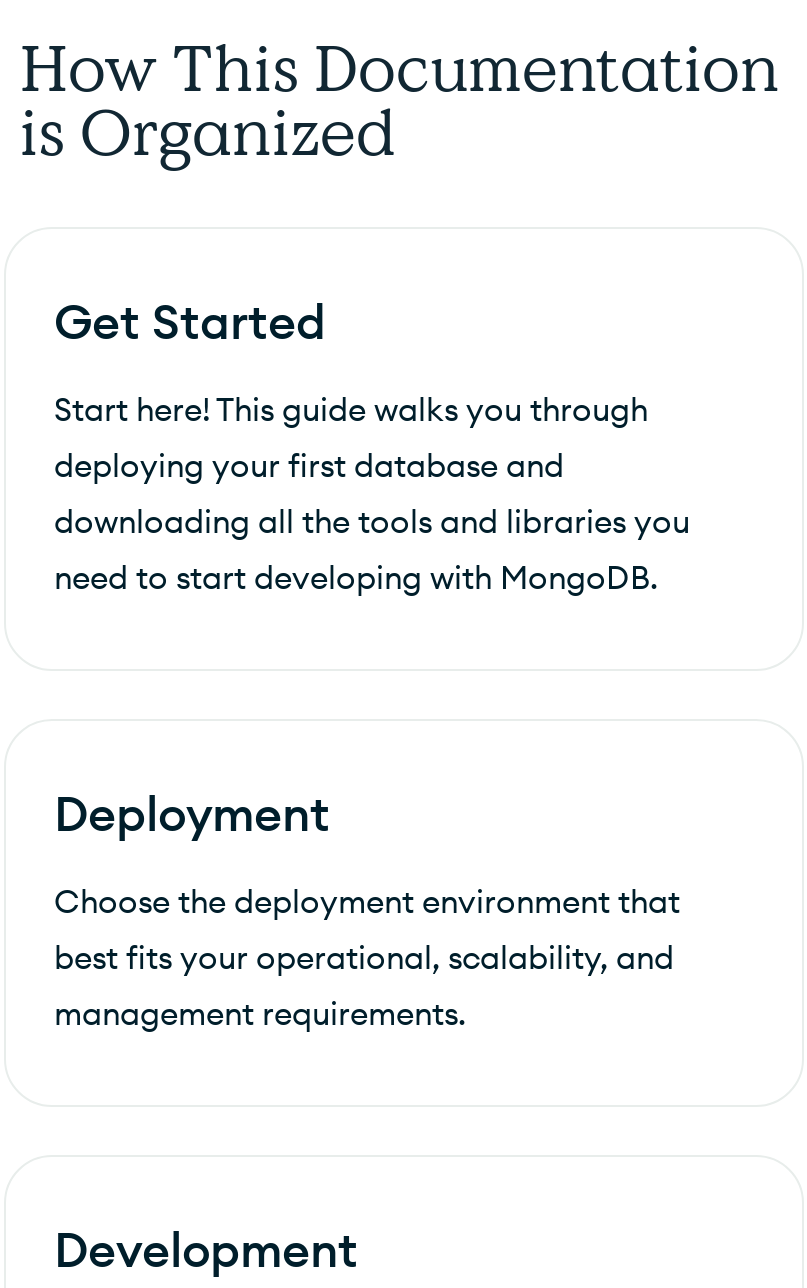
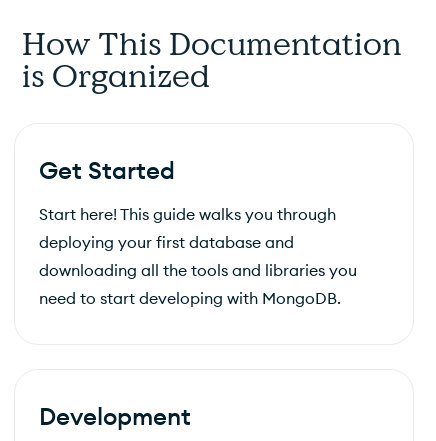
[54,783,680,1033] Deployment | Choose the deployment environment that | best fits your operational, scalability, and | management requirements. -> none

